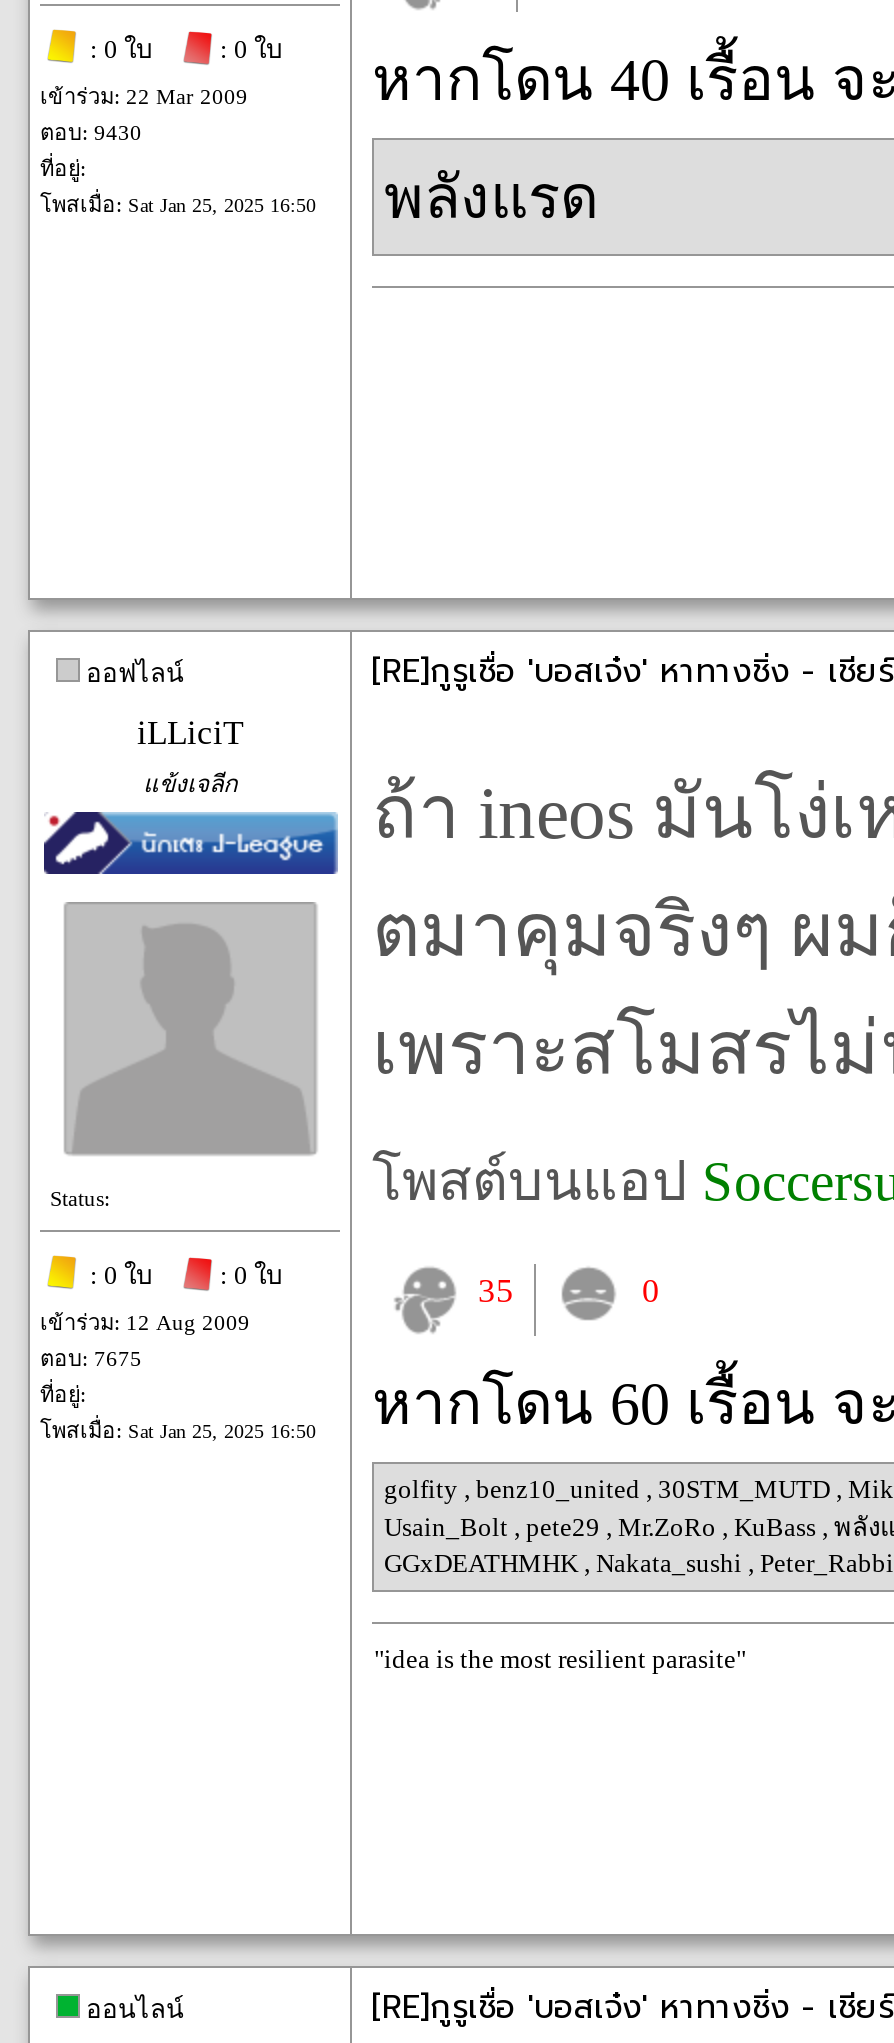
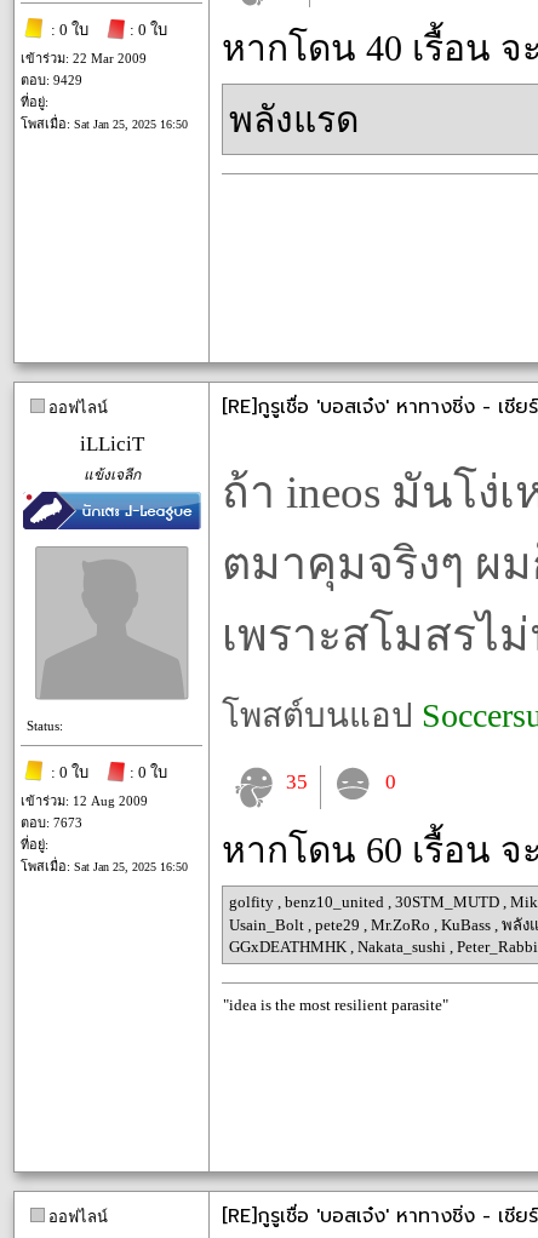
[40,120,142,144] ตอบ: 9430 -> [21,73,82,87] ตอบ: 9429
[40,1346,142,1370] ตอบ: 7675 -> [21,815,82,830] ตอบ: 7673
[86,1994,184,2024] ออนไลน์ -> [48,1208,108,1226] ออฟไลน์

